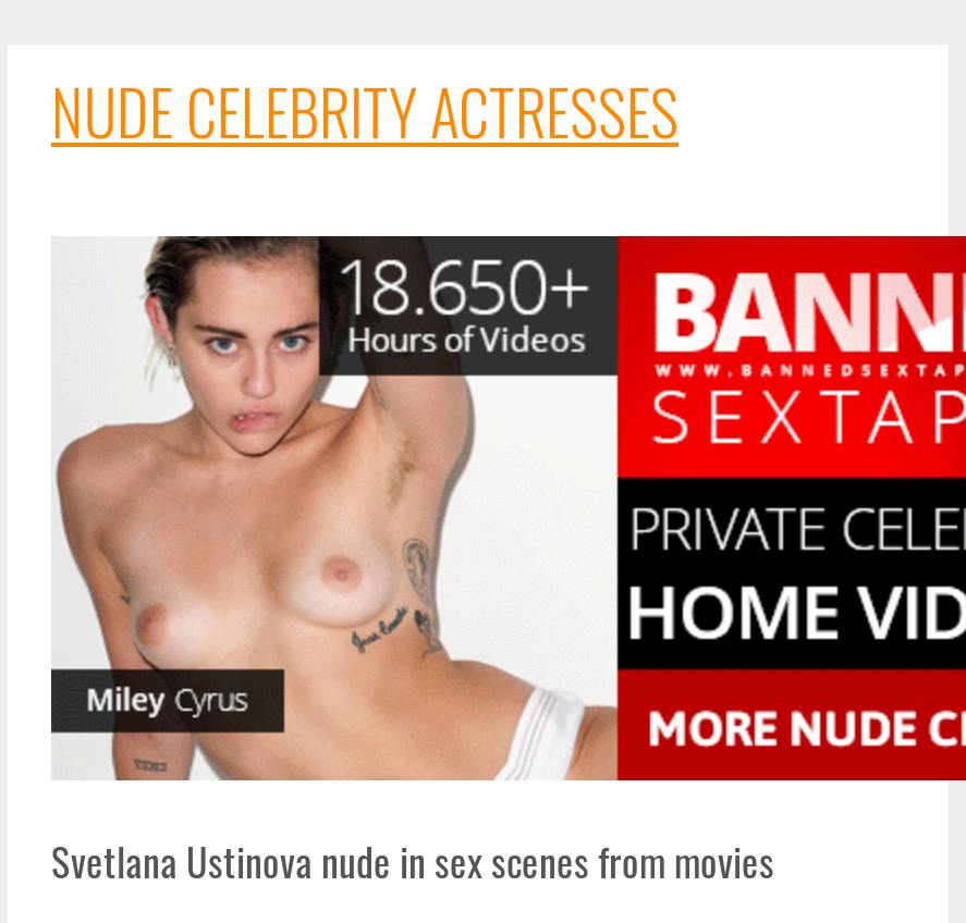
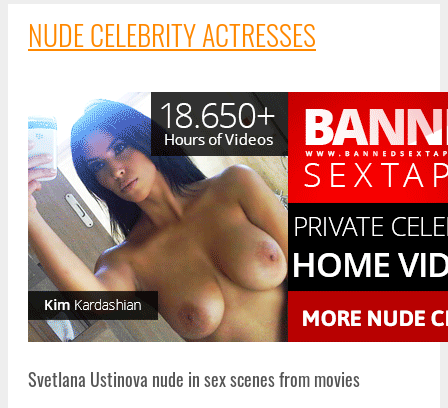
[51,234,620,783] [image] -> [27,92,289,343] [image]

